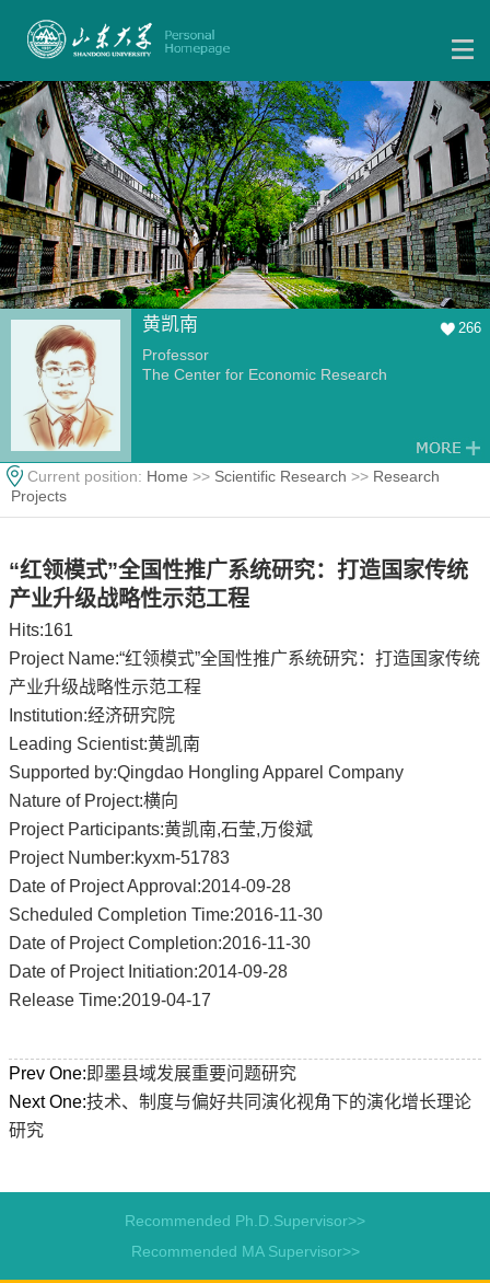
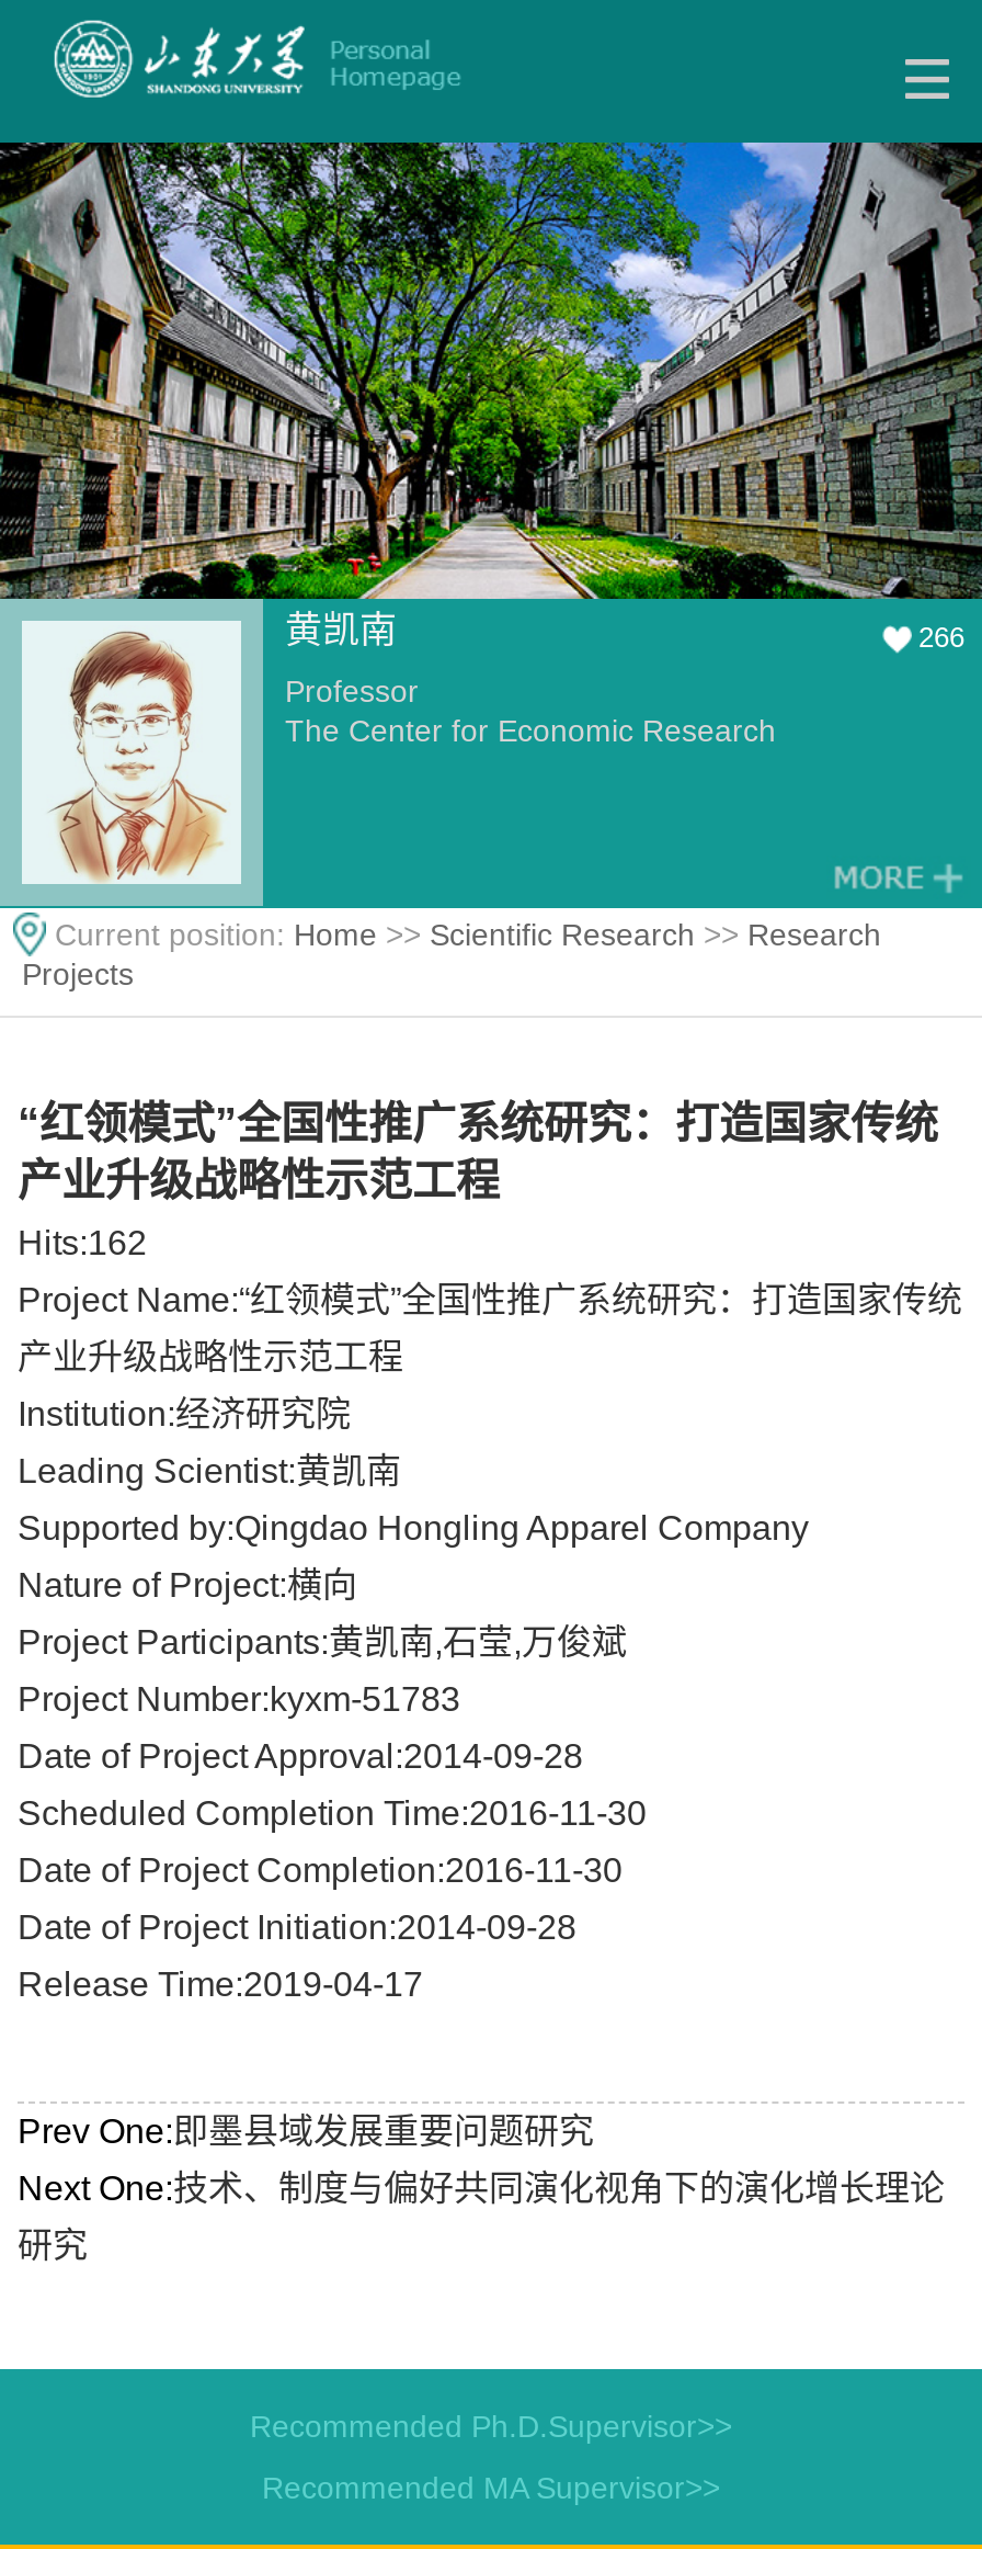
[9,621,73,639] Hits:161 -> [18,1224,147,1261] Hits:162

